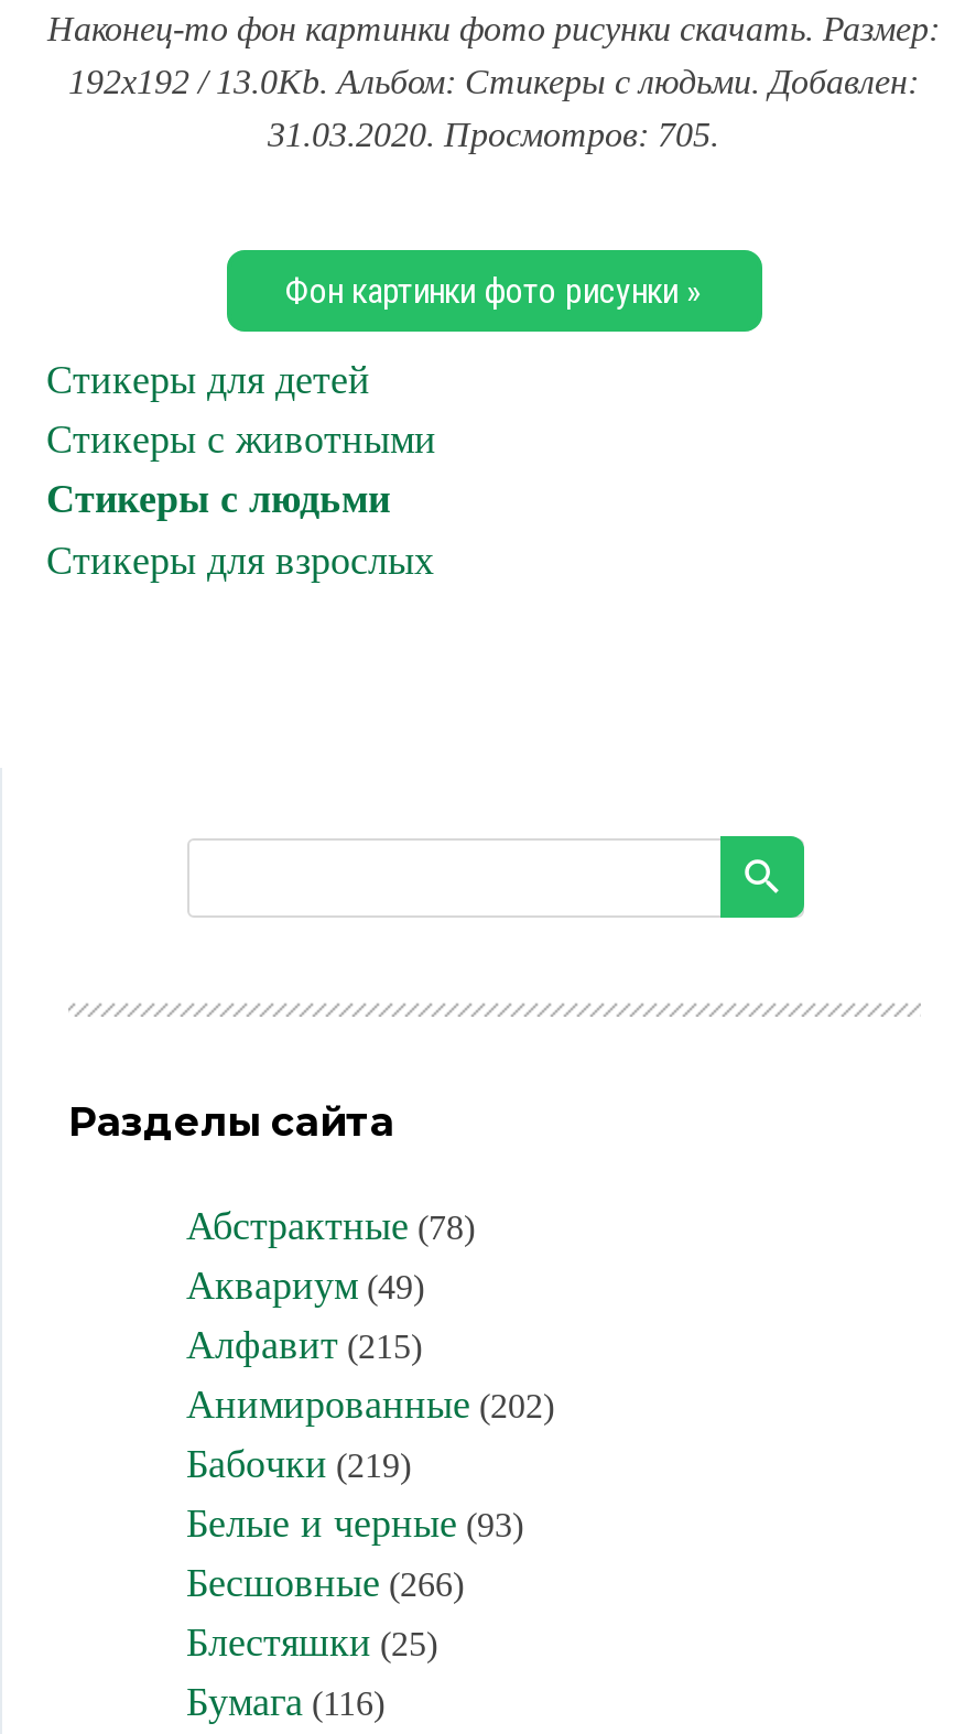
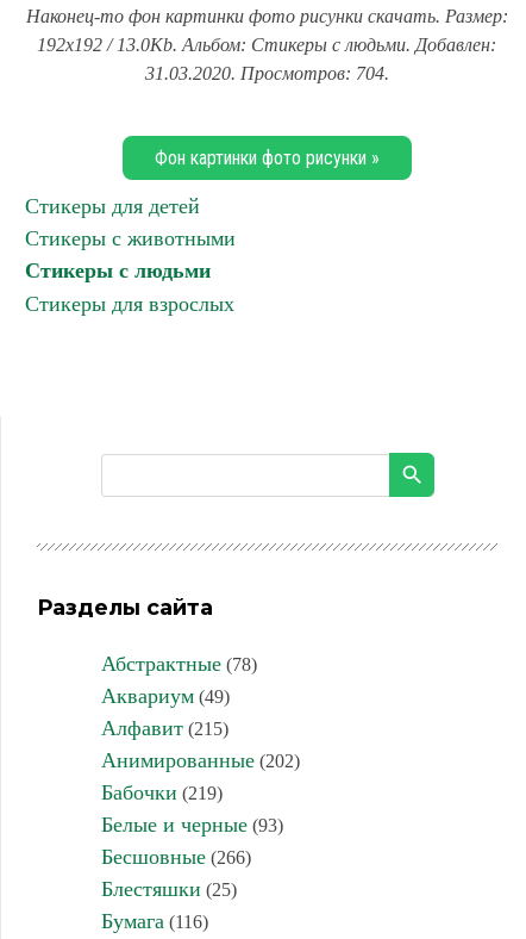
[268,116,719,153] 31.03.2020. Просмотров: 705. -> [145,63,389,83] 31.03.2020. Просмотров: 704.

